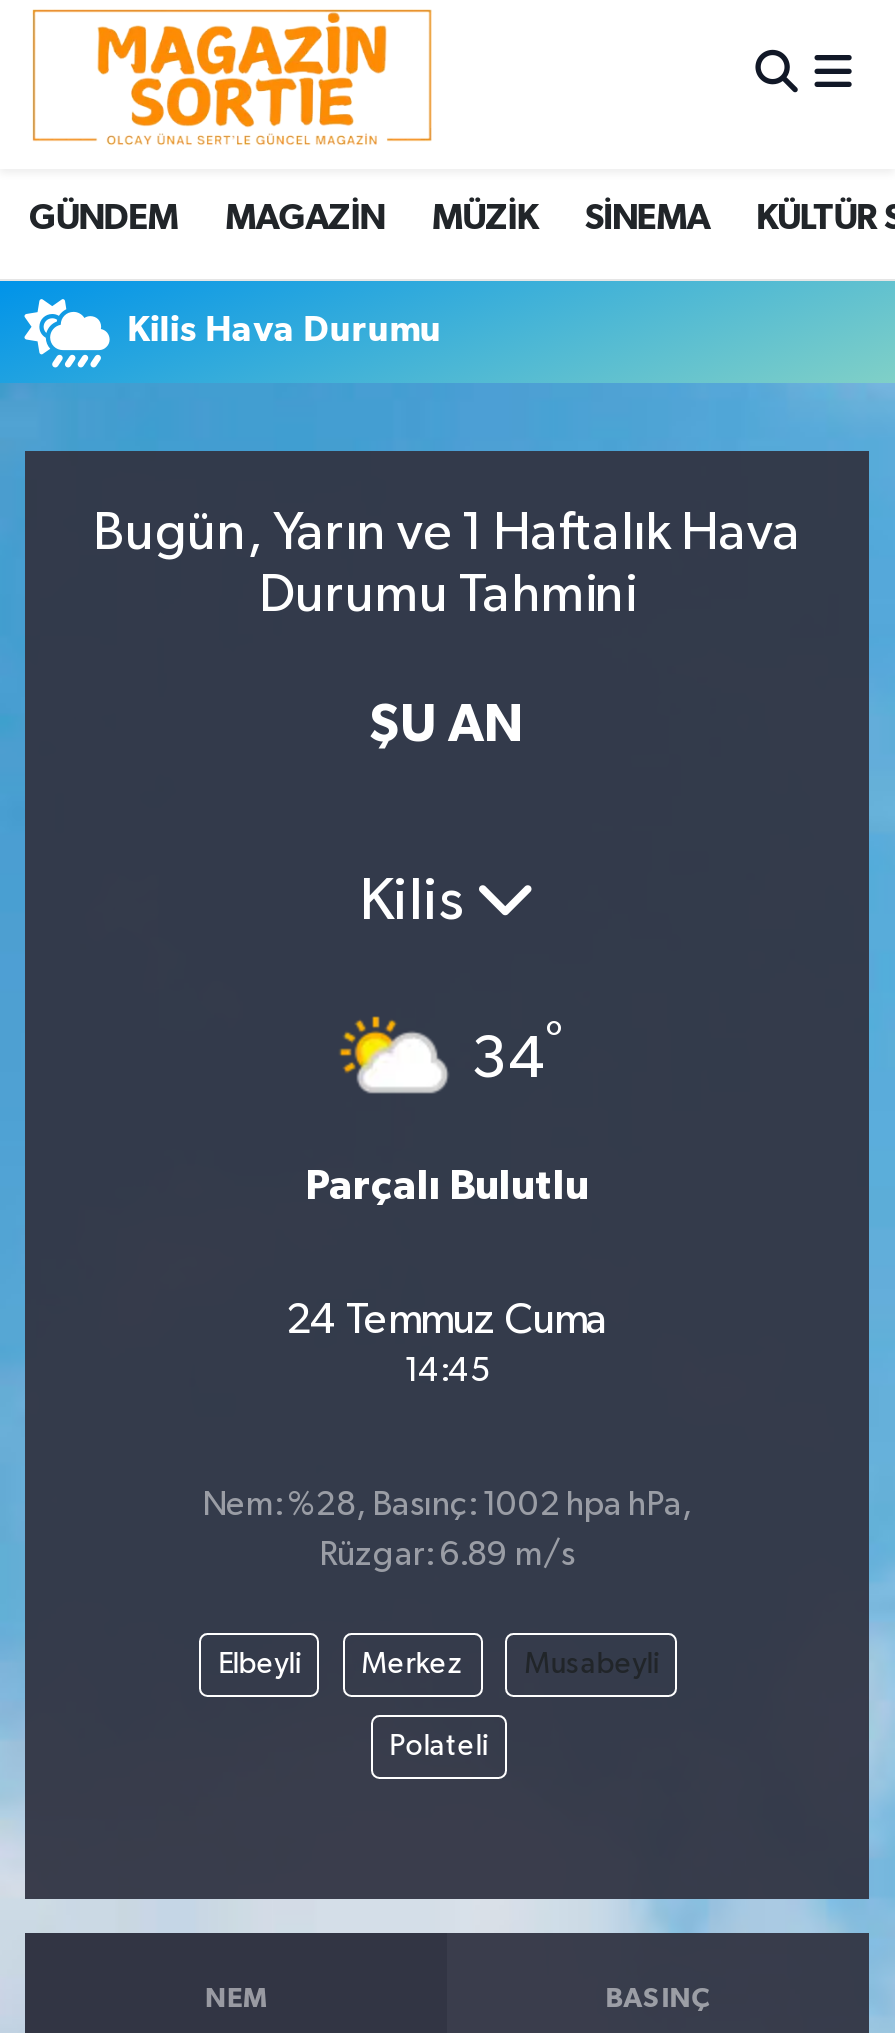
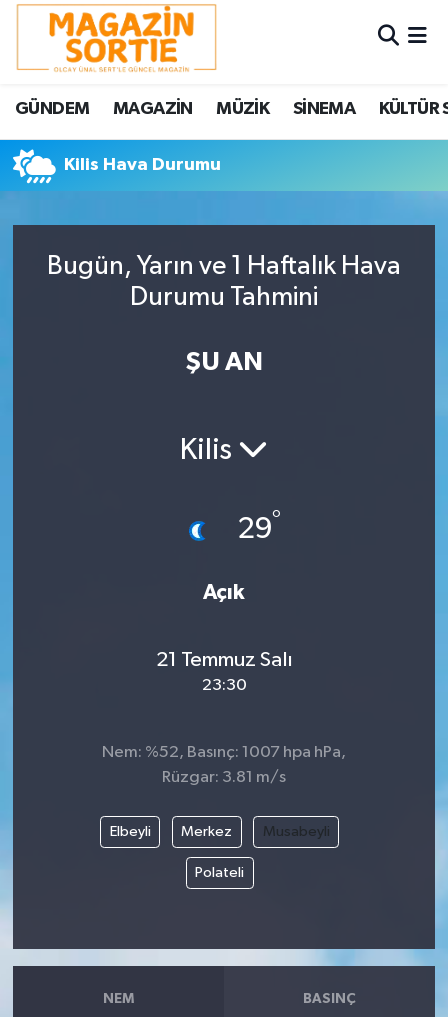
[339,1015,563,1095] [image] | 34° -> [171,508,281,546] [image] | 29°
[305,1165,589,1207] Parçalı Bulutlu -> [203,582,245,603] Açık
[286,1298,608,1388] 24 Temmuz Cuma | 14:45 -> [155,649,292,694] 21 Temmuz Salı | 23:30
[202,1489,692,1523] Nem: %28, Basınç: 1002 hpa hPa, -> [102,744,346,761] Nem: %52, Basınç: 1007 hpa hPa,
[319,1539,575,1573] Rüzgar: 6.89 m/s -> [162,769,286,786] Rüzgar: 3.81 m/s

